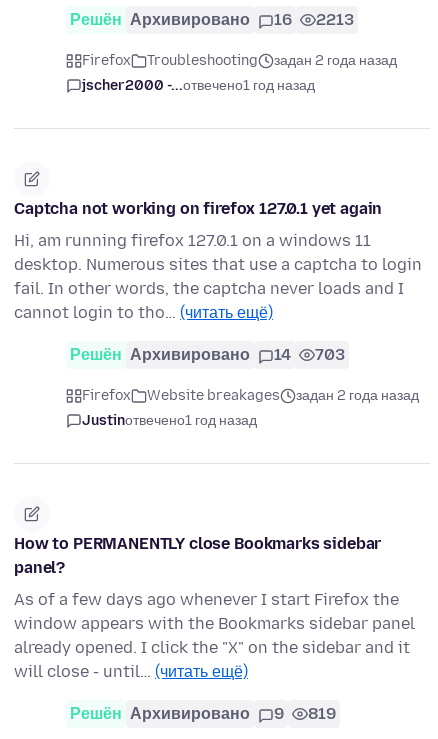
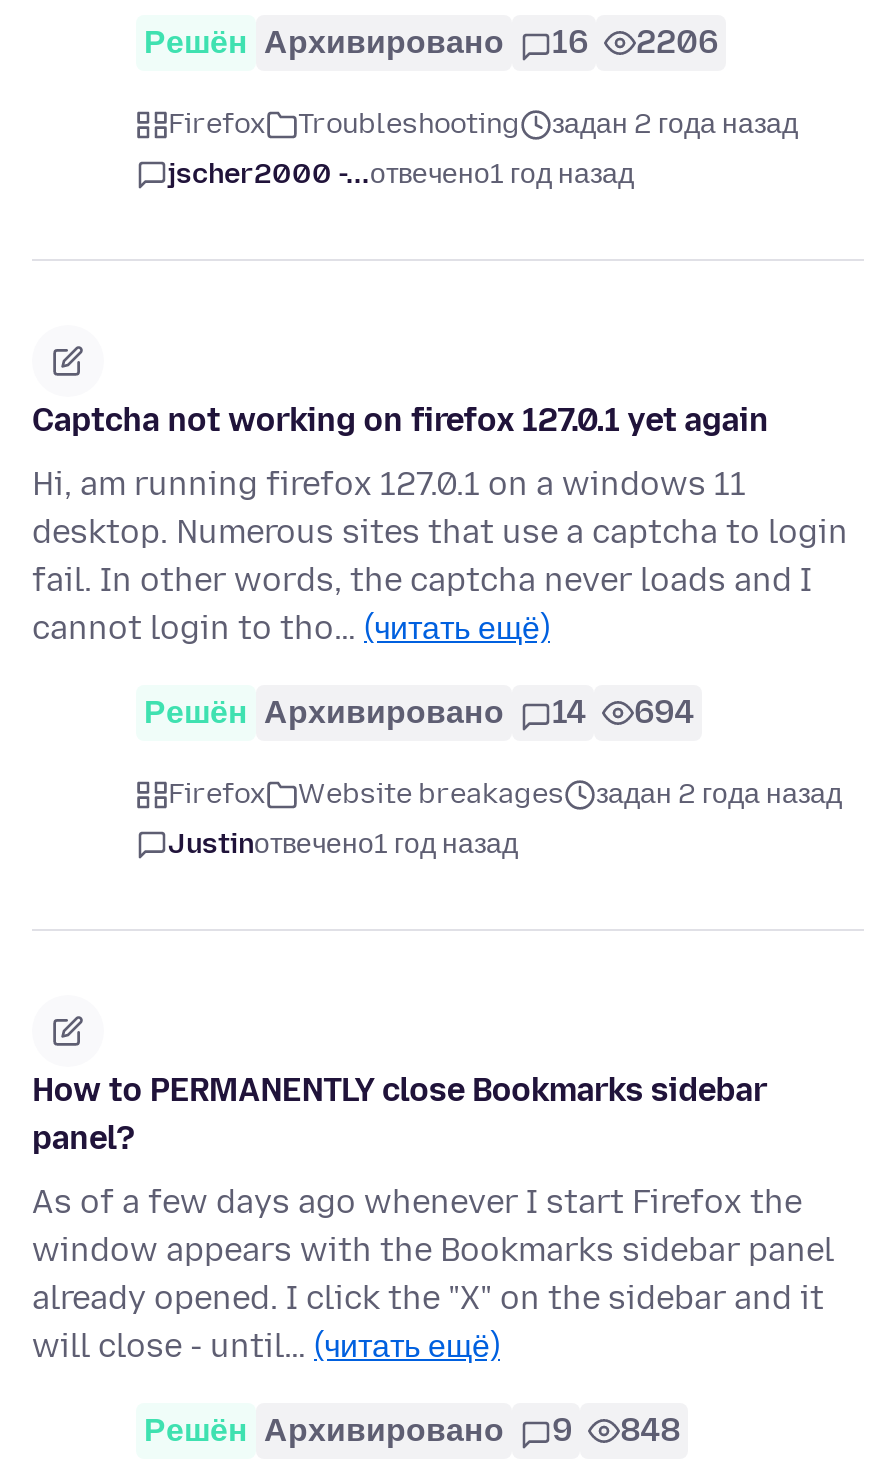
[70,10,354,29] Решён Архивировано 16 2213 -> [144,24,718,62] Решён Архивировано 16 2206
[70,345,345,364] Решён Архивировано 14 703 -> [144,694,694,732] Решён Архивировано 14 694
[70,704,336,723] Решён Архивировано 9 819 -> [144,1412,680,1450] Решён Архивировано 9 848

